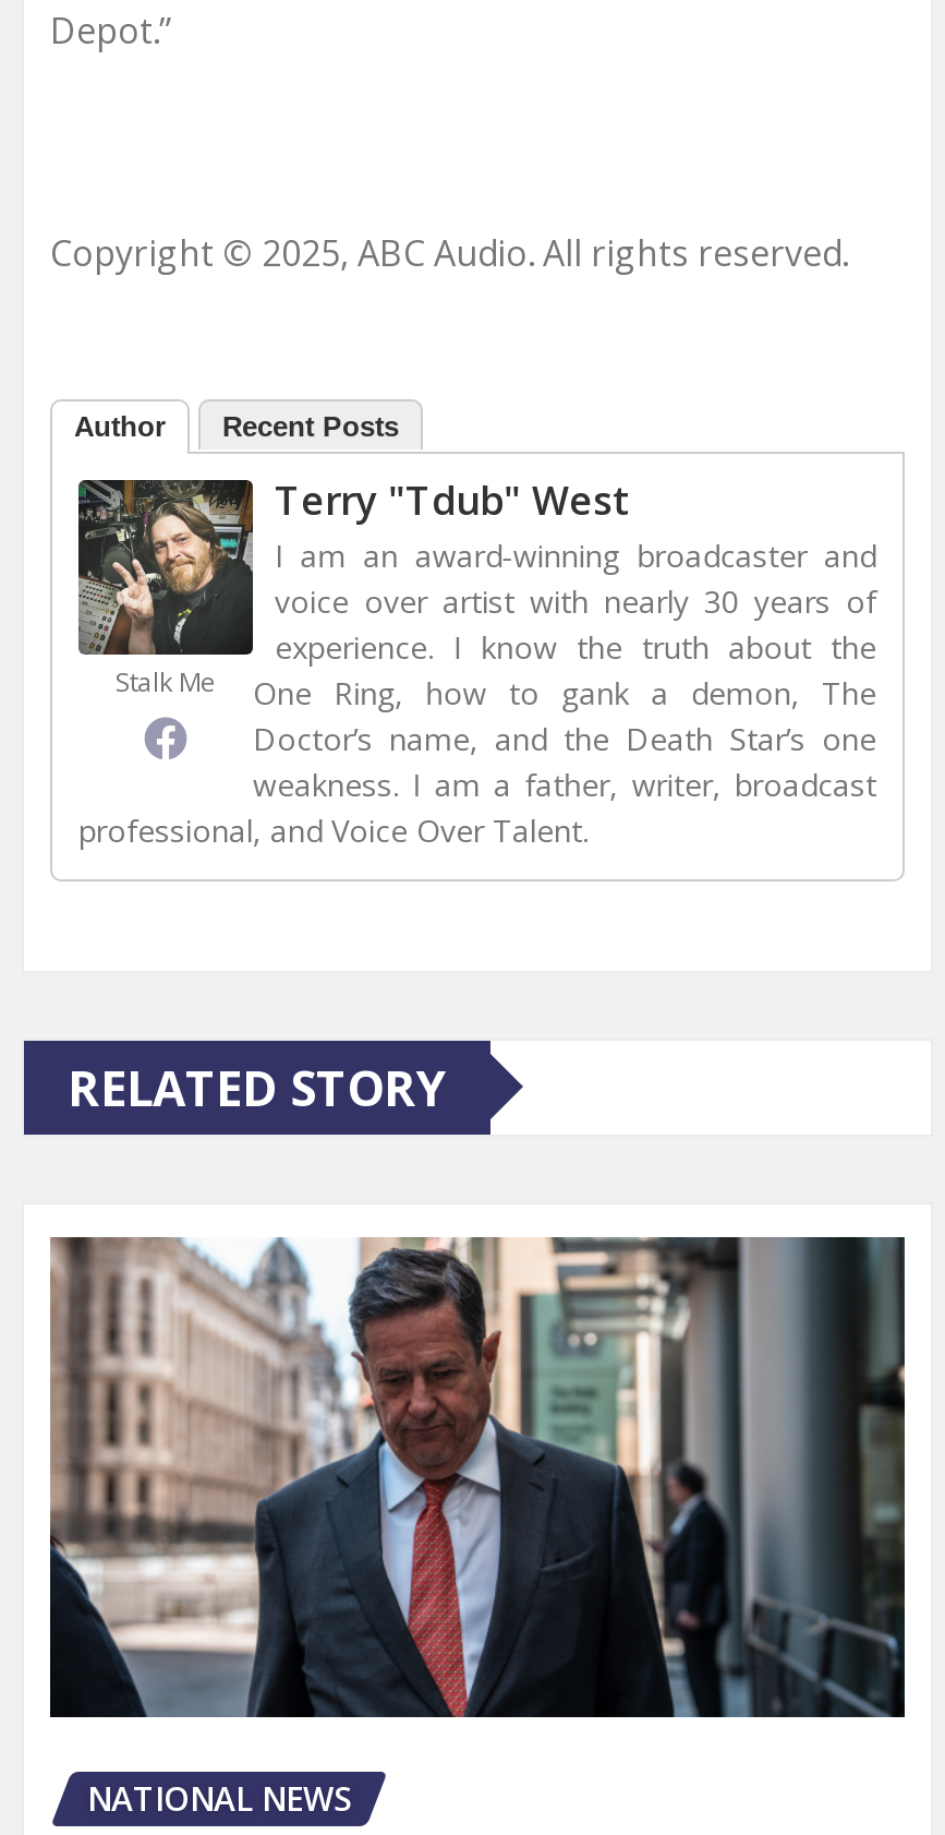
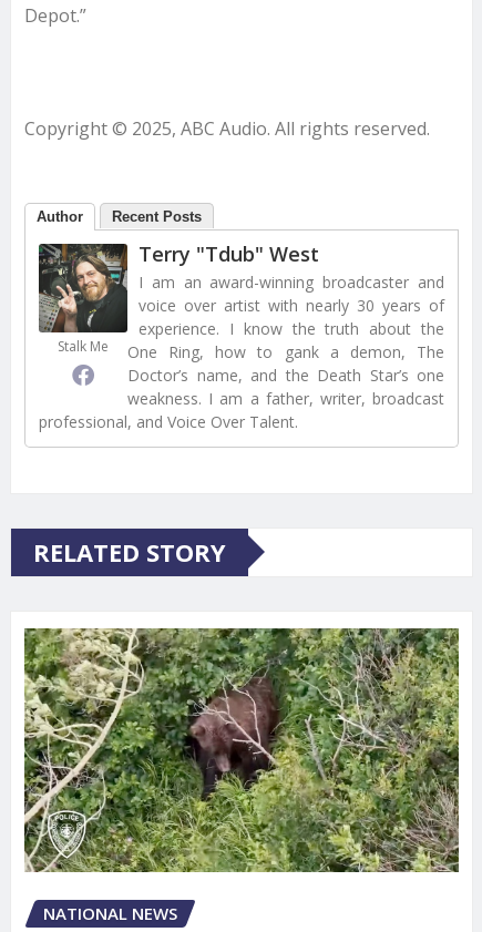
[48,1235,907,1719] [image] -> [23,627,460,873] [image]

